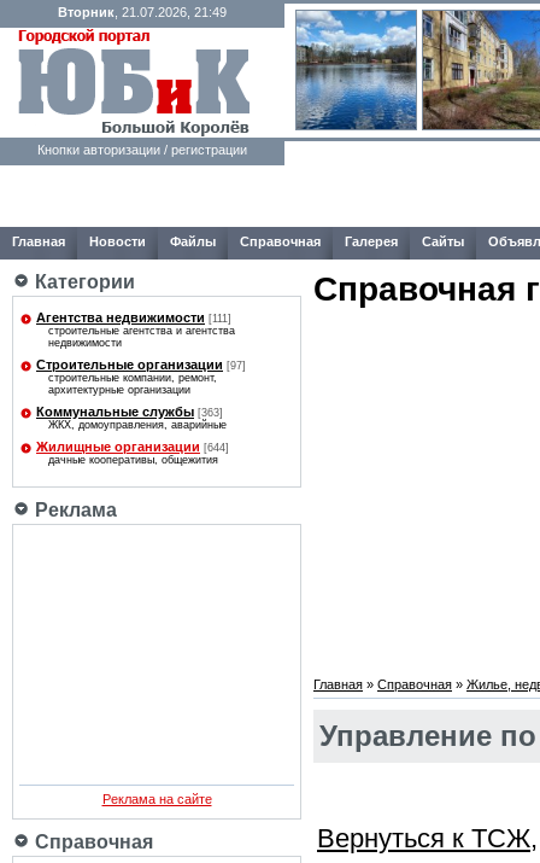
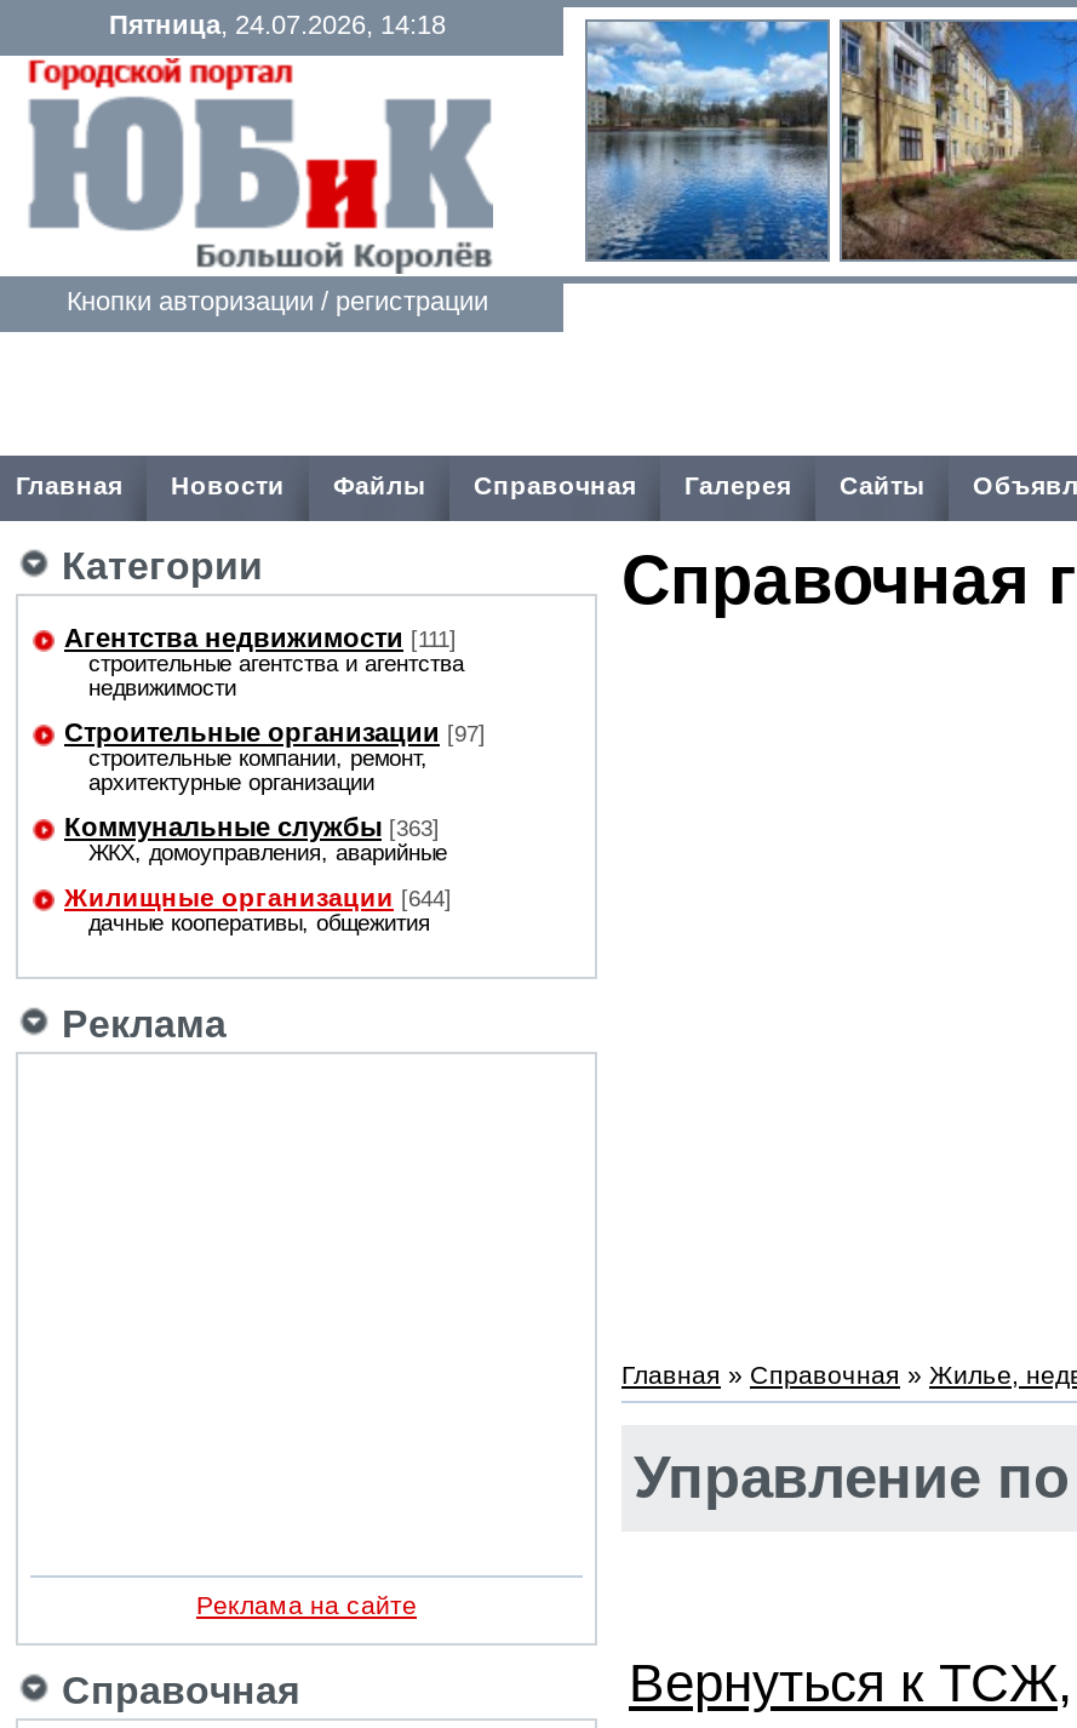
[58,5,227,19] Вторник, 21.07.2026, 21:49 -> [109,10,446,39] Пятница, 24.07.2026, 14:18

